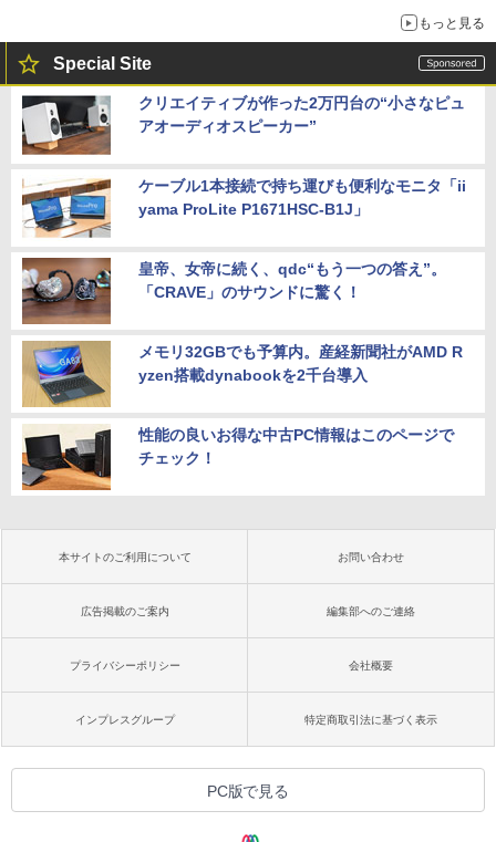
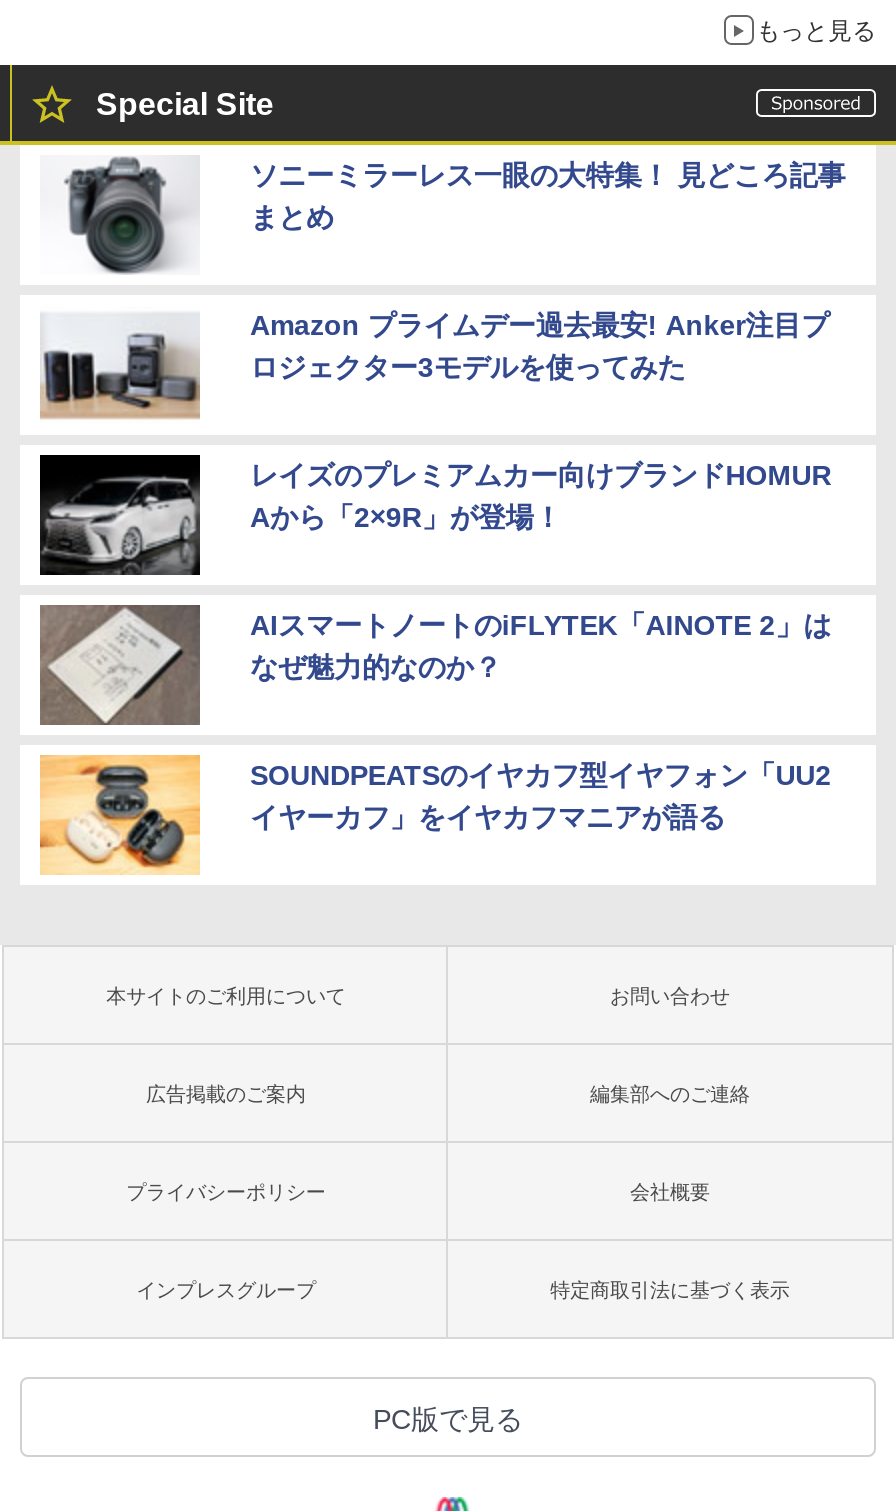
[21,93,465,157] [image] | クリエイティブが作った2万円台の“小さなピュ | アオーディオスピーカー” -> [40,155,845,275] [image] | ソニーミラーレス一眼の大特集！ 見どころ記事 | まとめ
[21,177,466,238] [image] | ケーブル1本接続で持ち運びも便利なモニタ「ii | yama ProLite P1671HSC-B1J」 -> [40,310,829,419] [image] | Amazon プライムデー過去最安! Anker注目プ | ロジェクター3モデルを使ってみた
[21,257,446,325] [image] | 皇帝、女帝に続く、qdc“もう一つの答え”。 | 「CRAVE」のサウンドに驚く！ -> [38,453,831,577] [image] | レイズのプレミアムカー向けブランドHOMUR | Aから「2×9R」が登場！
[21,341,462,408] [image] | メモリ32GBでも予算内。産経新聞社がAMD R | yzen搭載dynabookを2千台導入 -> [38,605,831,727] [image] | AIスマートノートのiFLYTEK「AINOTE 2」は | なぜ魅力的なのか？
[21,425,454,491] [image] | 性能の良いお得な中古PC情報はこのページで | チェック！ -> [38,755,831,873] [image] | SOUNDPEATSのイヤカフ型イヤフォン「UU2 | イヤーカフ」をイヤカフマニアが語る

